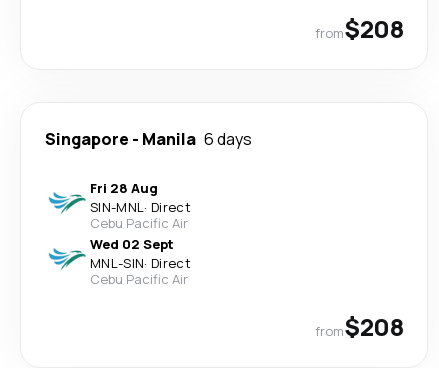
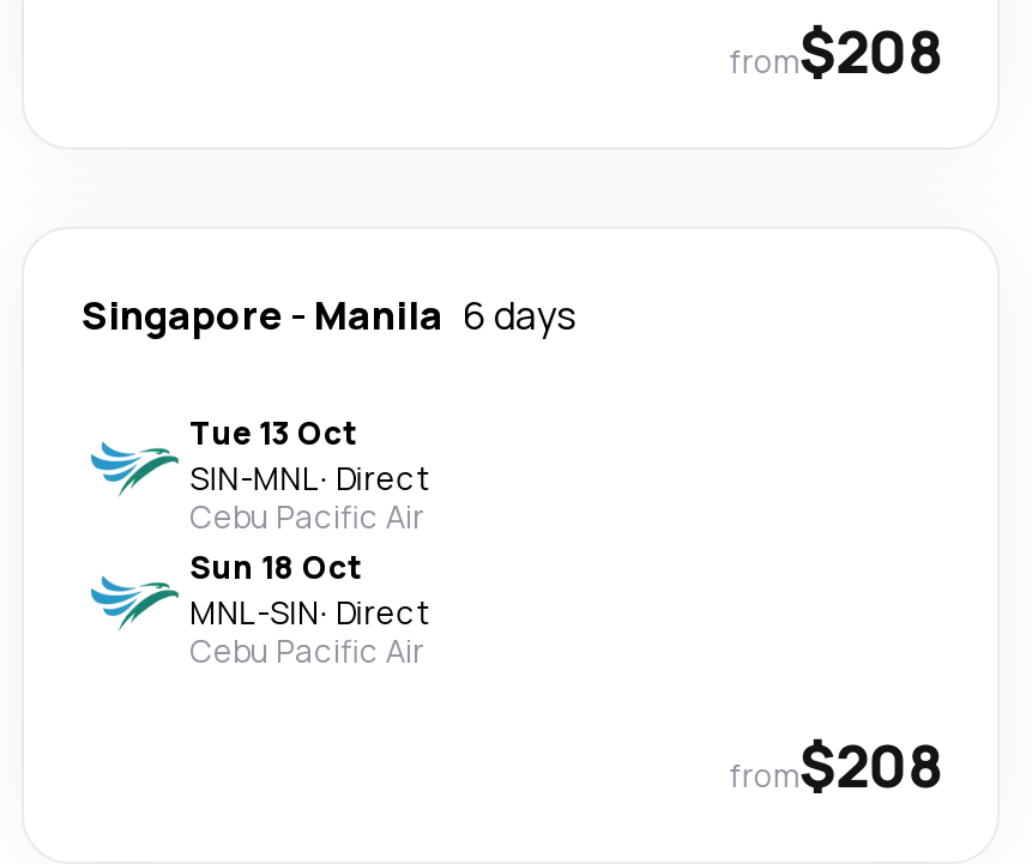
[90,179,158,197] Fri 28 Aug -> [189,411,357,454] Tue 13 Oct
[90,235,174,253] Wed 02 Sept -> [189,545,362,588] Sun 18 Oct

